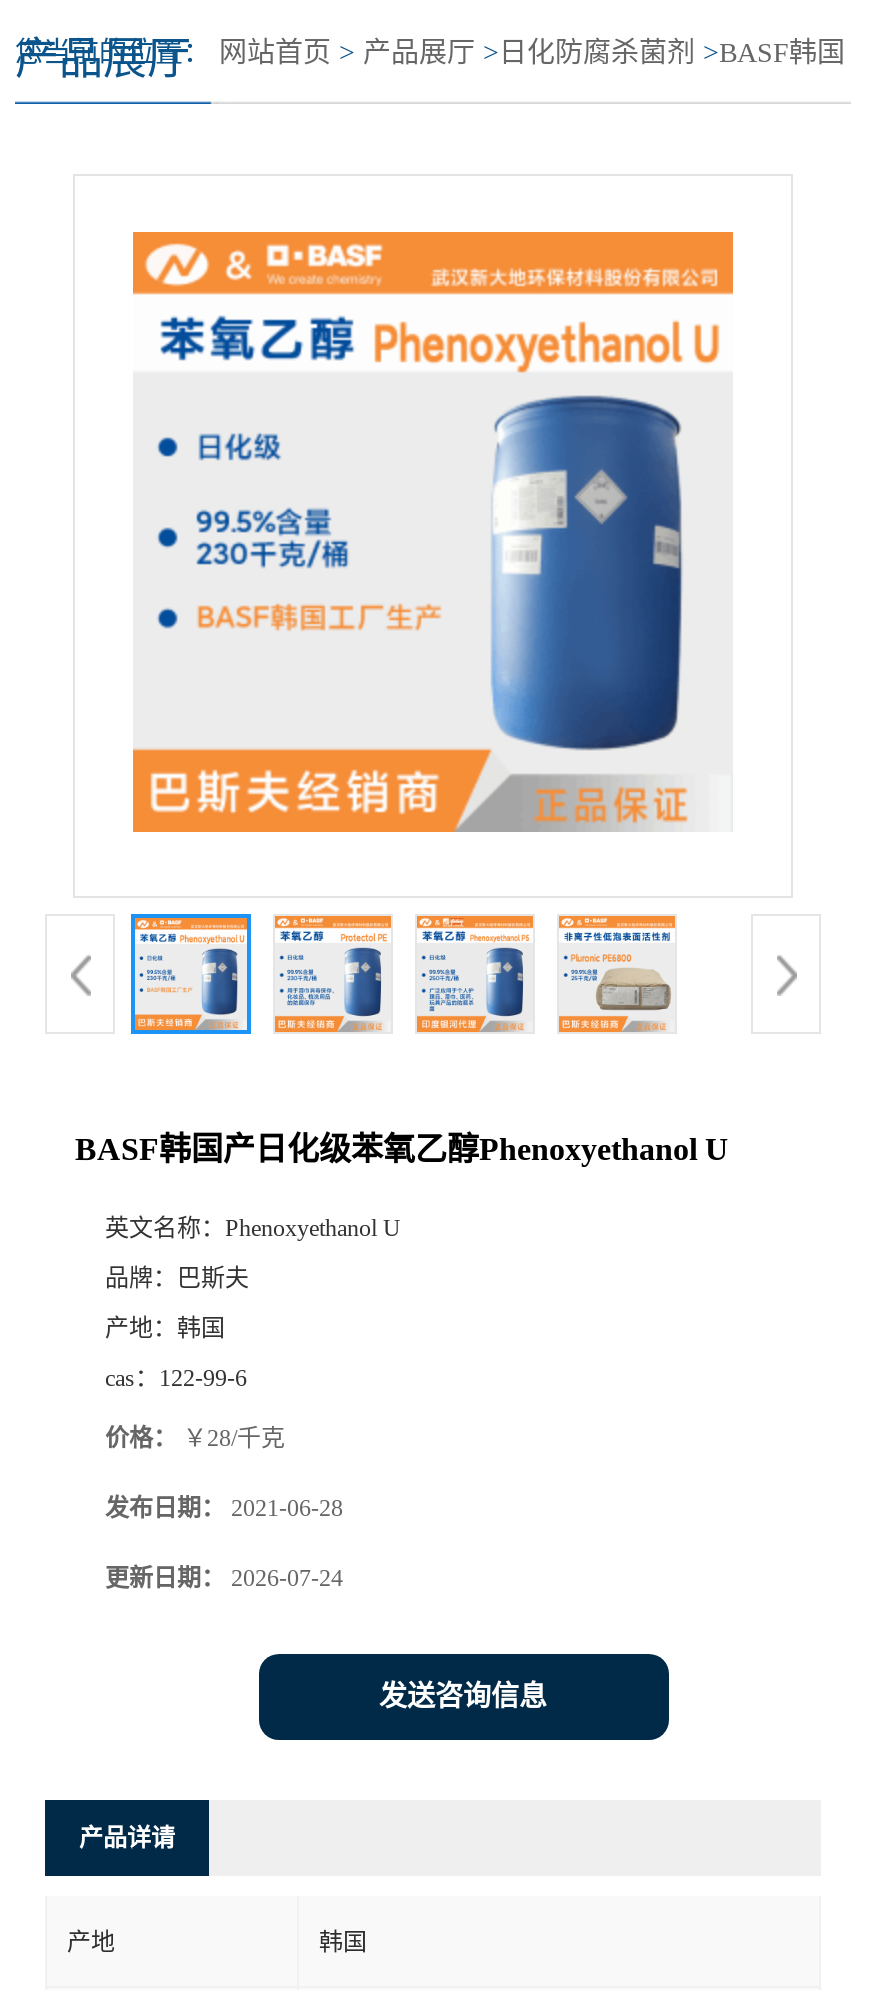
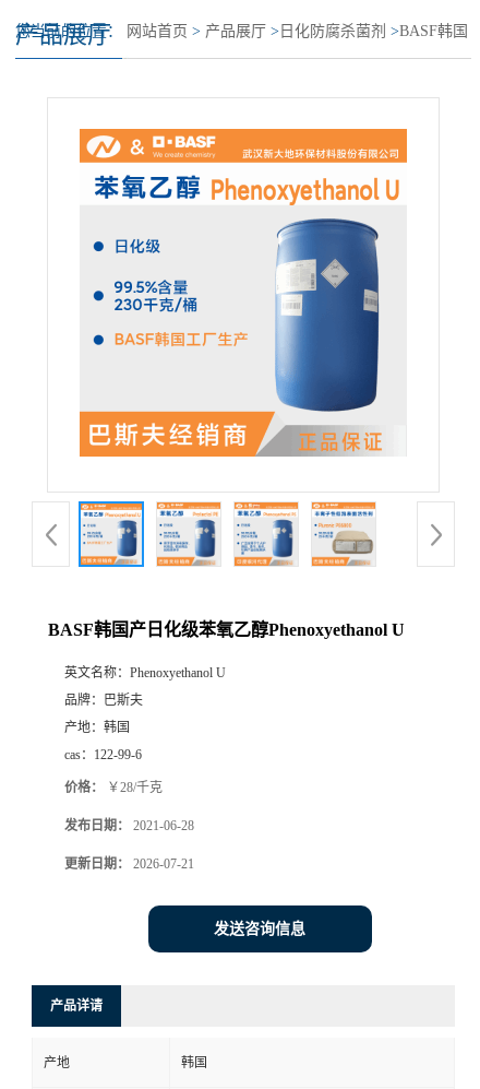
[105,1563,343,1591] 更新日期：2026-07-24 -> [64,856,194,871] 更新日期：2026-07-21

